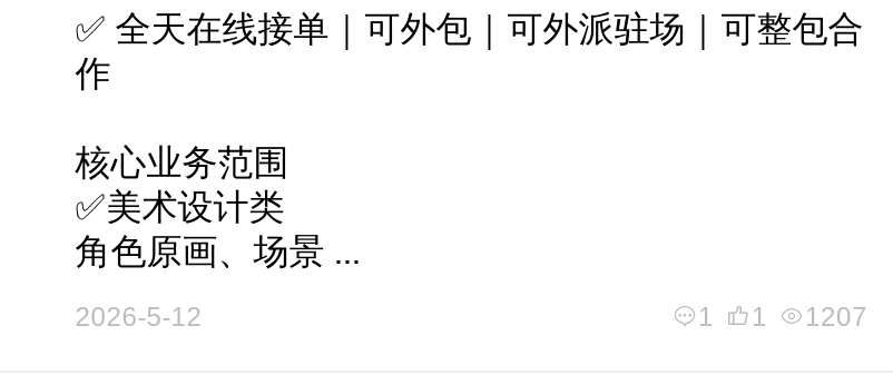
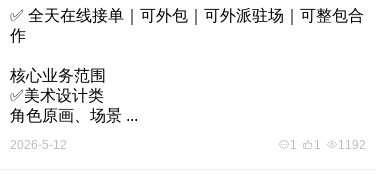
[698,302,867,333] 1 1 1207 -> [290,138,366,152] 1 1 1192

